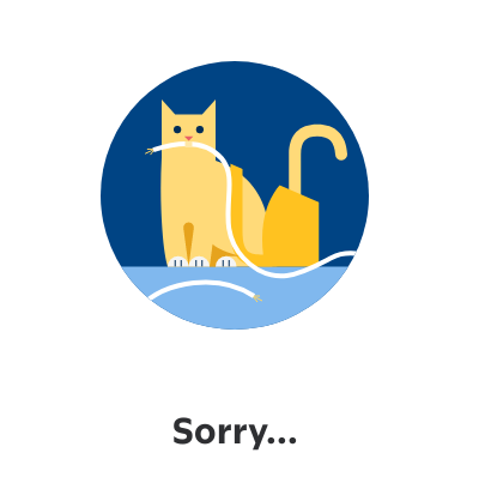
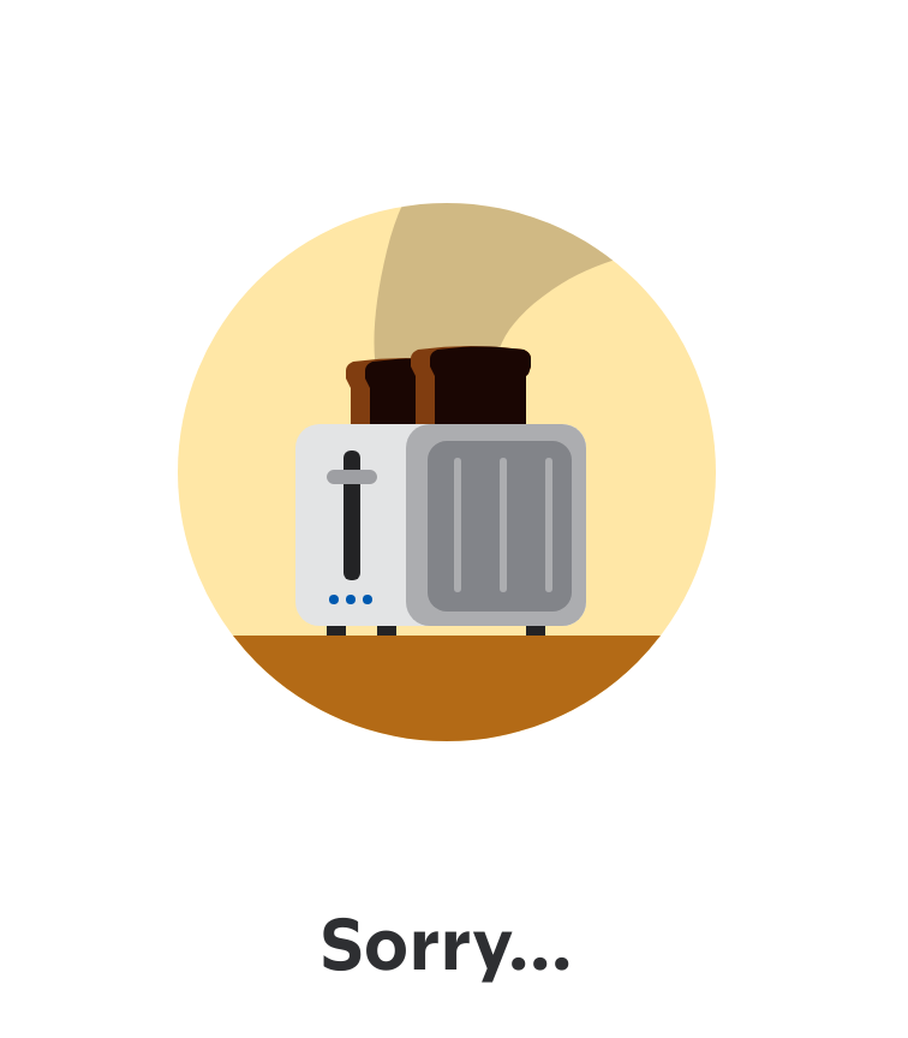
[99,60,370,331] [image] -> [178,201,716,744] [image]

